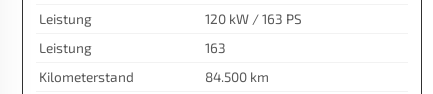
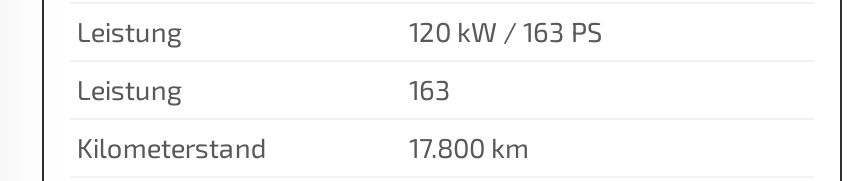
[205,67,269,84] 84.500 km -> [409,131,529,165] 17.800 km

